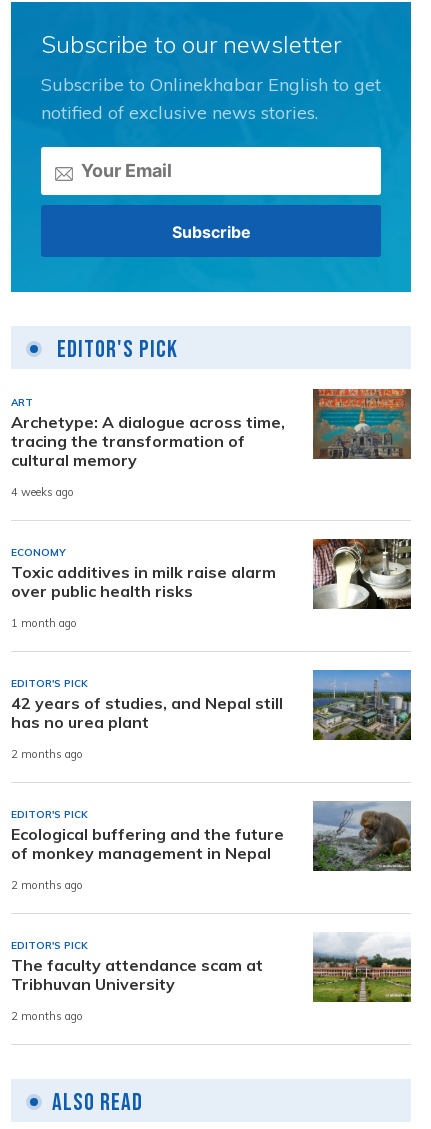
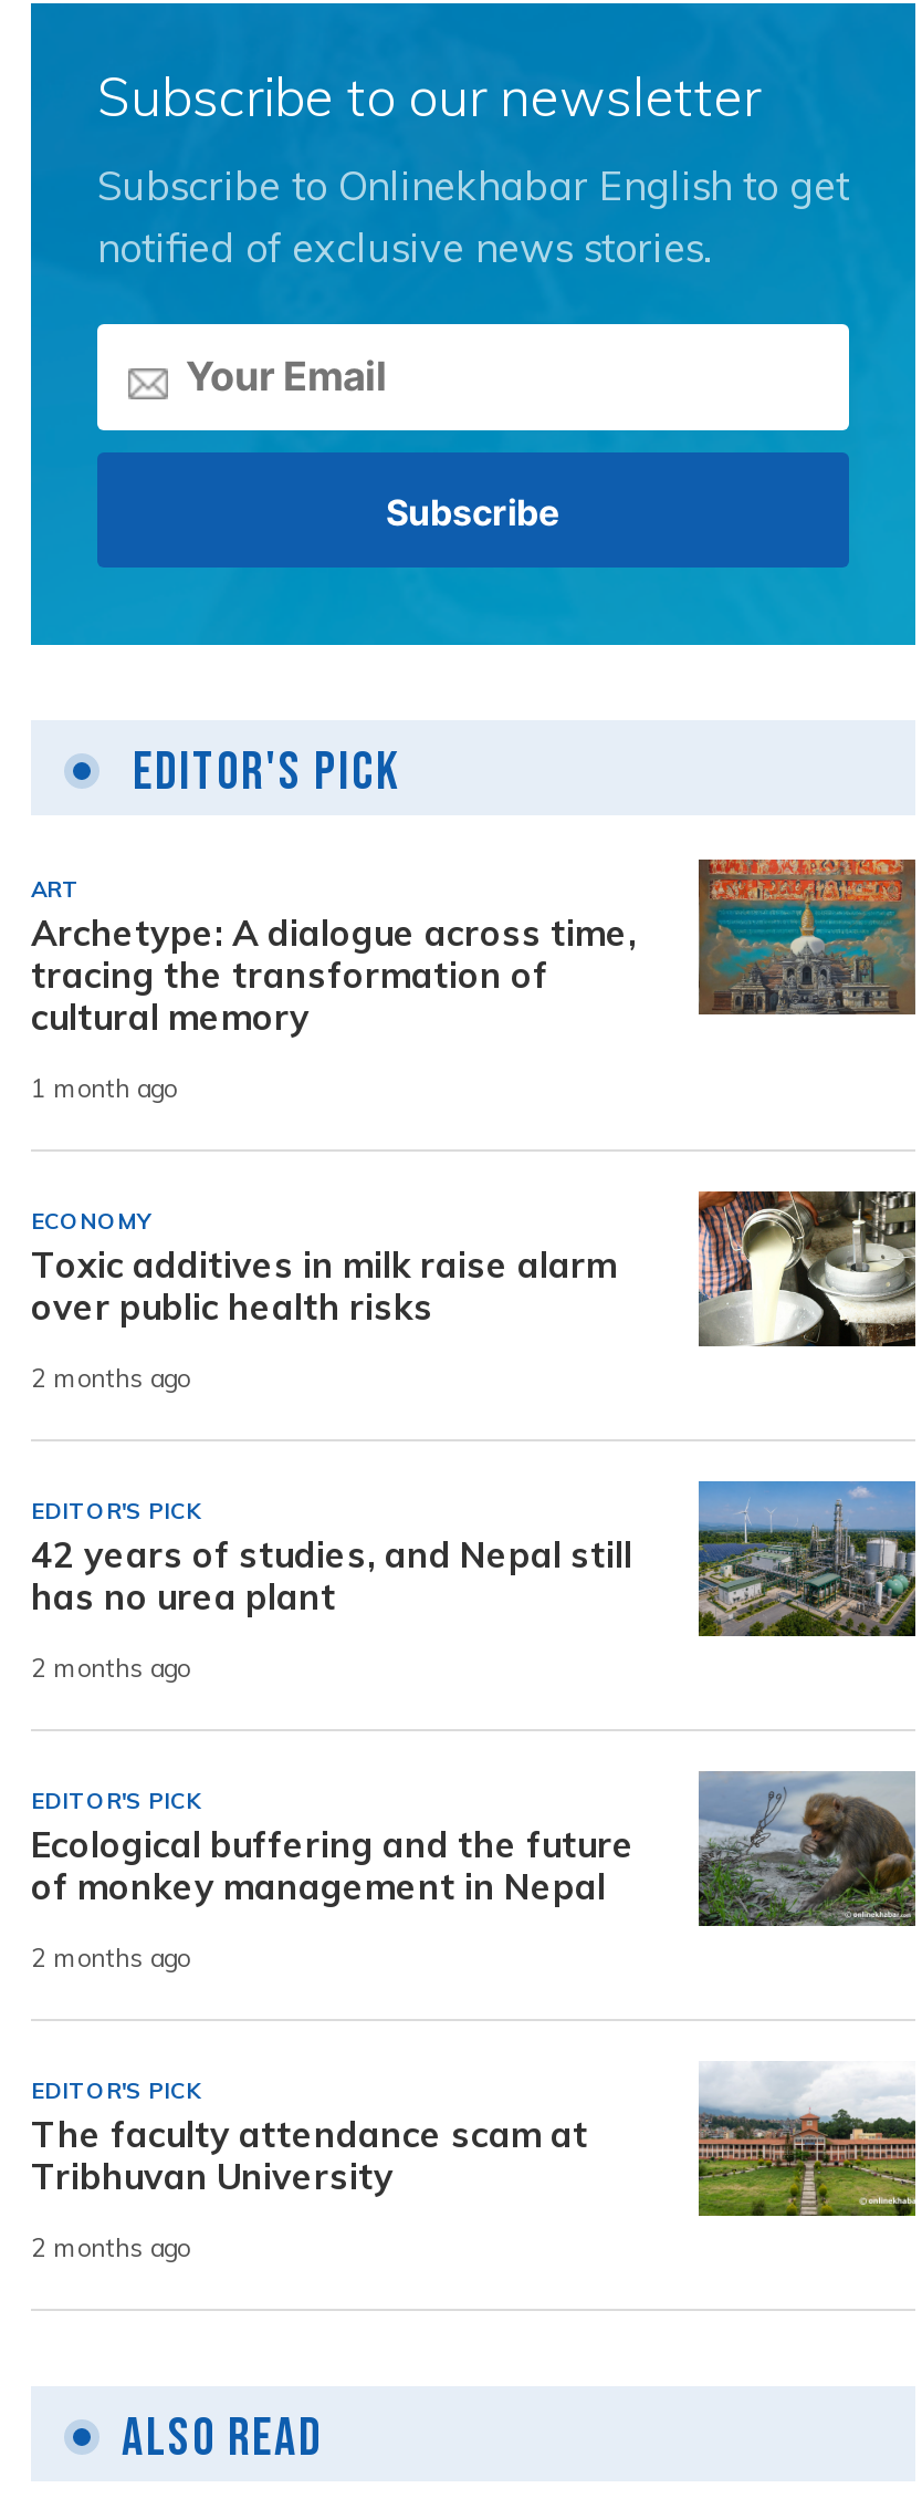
[11,485,74,499] 4 weeks ago -> [31,1072,177,1103] 1 month ago
[11,616,77,630] 1 month ago -> [31,1362,190,1393] 2 months ago

